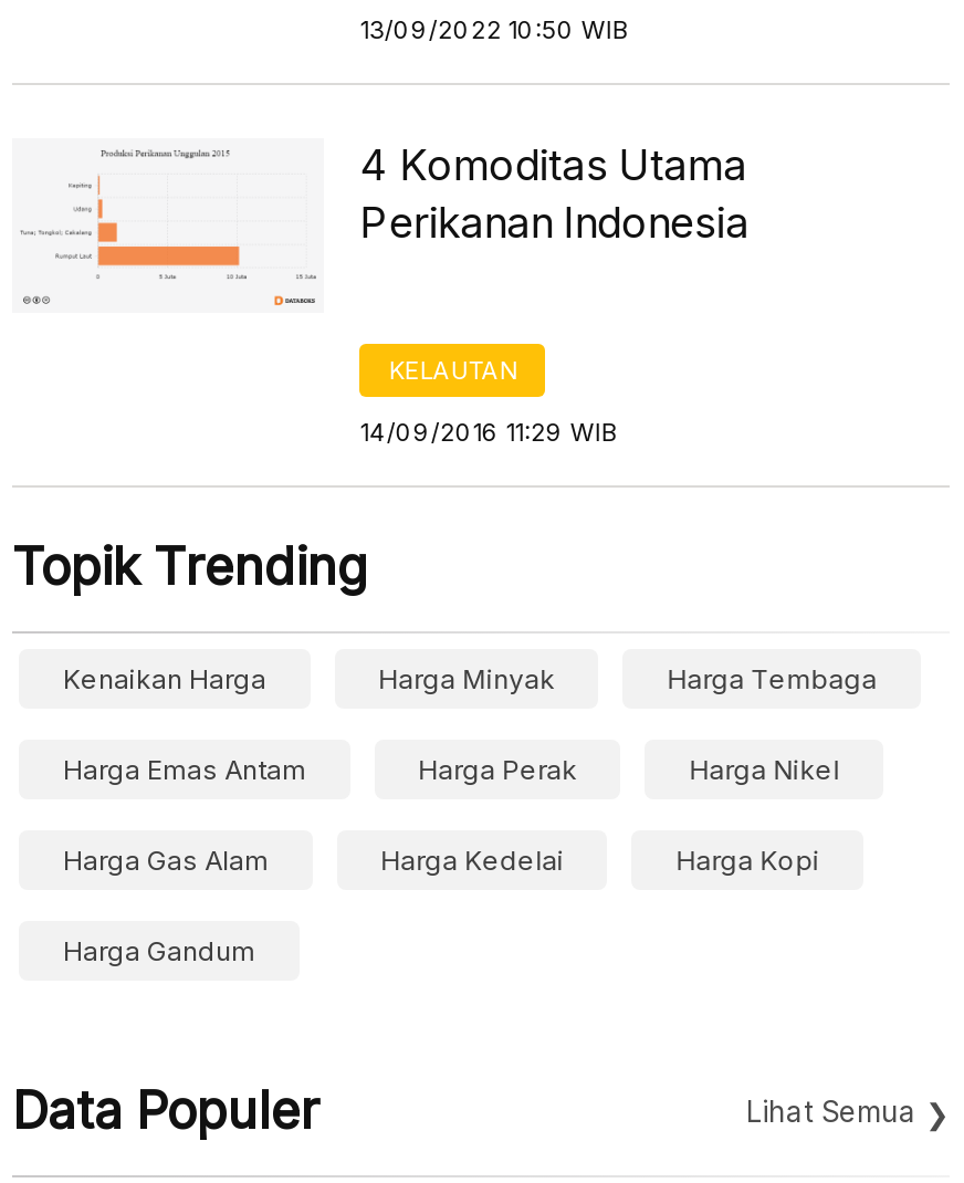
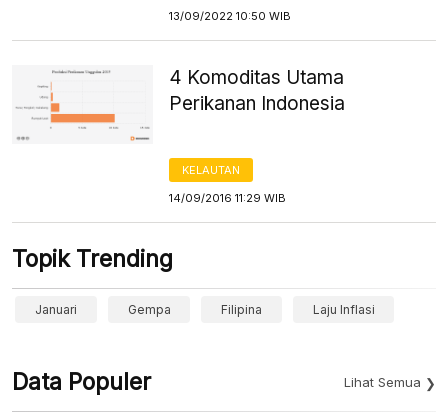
[63,662,877,967] Kenaikan Harga | Harga Minyak | Harga Tembaga | Harga Emas Antam | Harga Perak | Harga Nikel | Harga Gas Alam | Harga Kedelai | Harga Kopi | Harga Gandum -> [35,302,375,317] Januari | Gempa | Filipina | Laju Inflasi

